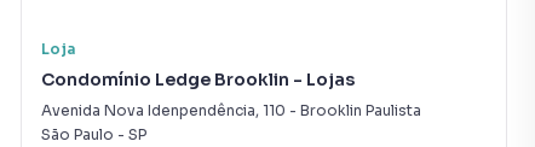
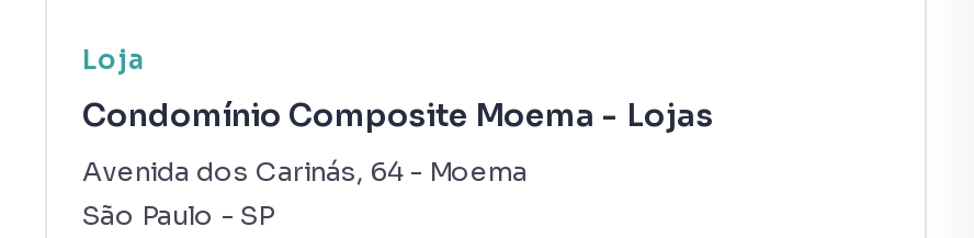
[41,69,355,90] Condomínio Ledge Brooklin - Lojas -> [82,95,714,135] Condomínio Composite Moema - Lojas
[41,101,421,119] Avenida Nova Idenpendência, 110 - Brooklin Paulista -> [82,155,528,188] Avenida dos Carinás, 64 - Moema

